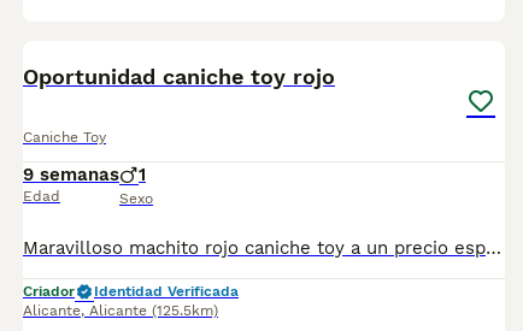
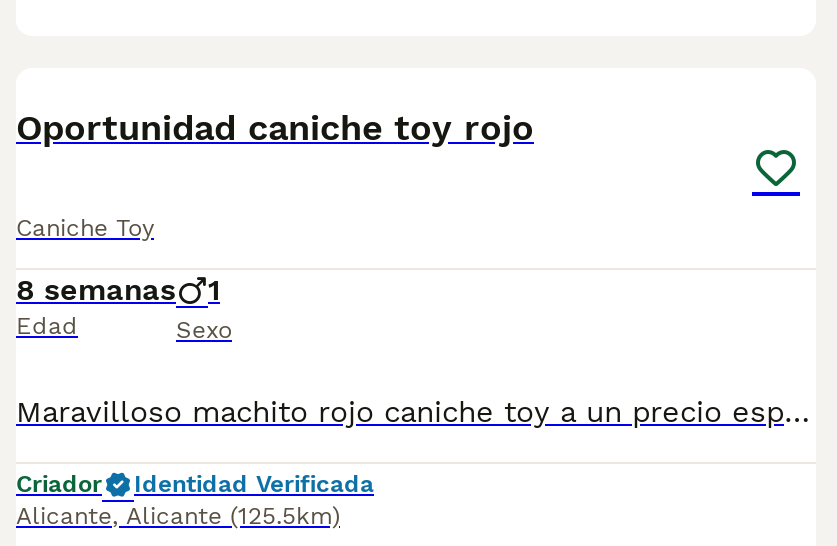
[23,164,146,185] 9 semanas 1 -> [16,272,220,308] 8 semanas 1

